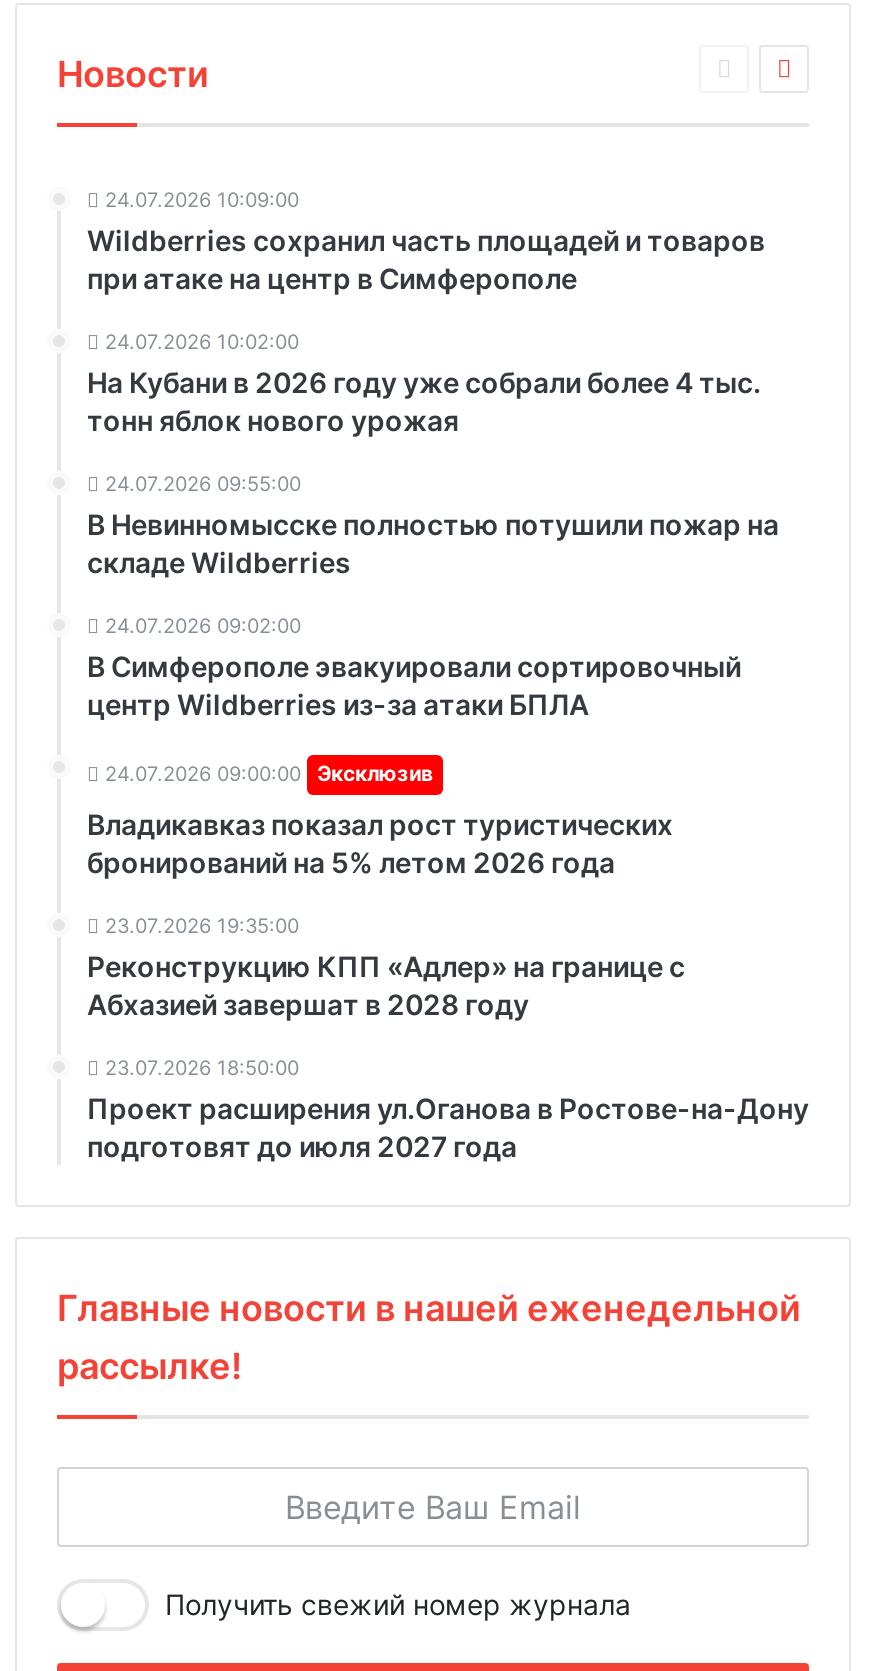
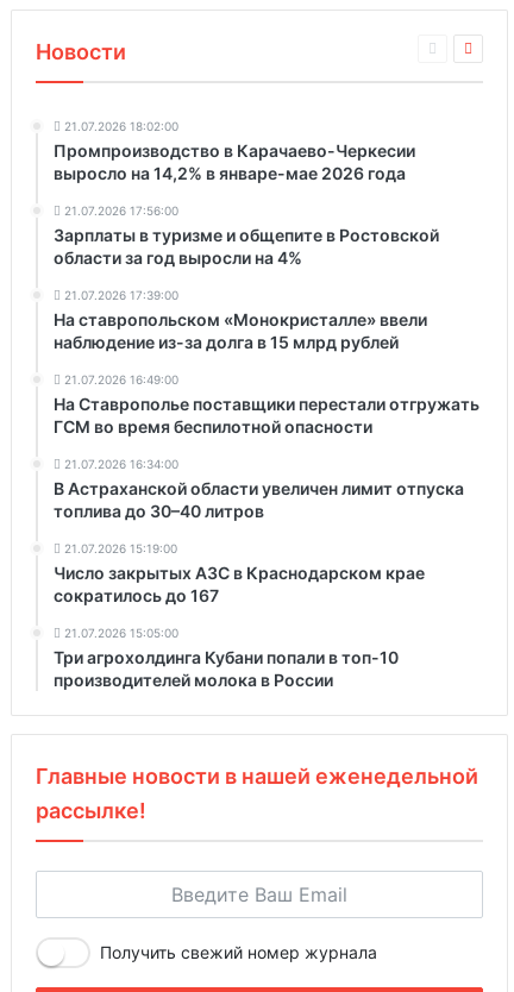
[87,186,809,1162] 24.07.2026 10:09:00 | Wildberries сохранил часть площадей и товаров | при атаке на центр в Симферополе | 24.07.2026 10:02:00 | На Кубани в 2026 году уже собрали более 4 тыс. | тонн яблок нового урожая | 24.07.2026 09:55:00 | В Невинномысске полностью потушили пожар на | складе Wildberries | 24.07.2026 09:02:00 | В Симферополе эвакуировали сортировочный | центр Wildberries из-за атаки БПЛА | 24.07.2026 09:00:00 | Эксклюзив | Владикавказ показал рост туристических | бронирований на 5% летом 2026 года | 23.07.2026 19:35:00 | Реконструкцию КПП «Адлер» на границе с | Абхазией завершат в 2028 году | 23.07.2026 18:50:00 | Проект расширения ул.Оганова в Ростове-на-Дону | подготовят до июля 2027 года -> [54,118,479,689] 21.07.2026 18:02:00 | Промпроизводство в Карачаево-Черкесии | выросло на 14,2% в январе-мае 2026 года | 21.07.2026 17:56:00 | Зарплаты в туризме и общепите в Ростовской | области за год выросли на 4% | 21.07.2026 17:39:00 | На ставропольском «Монокристалле» ввели | наблюдение из-за долга в 15 млрд рублей | 21.07.2026 16:49:00 | На Ставрополье поставщики перестали отгружать | ГСМ во время беспилотной опасности | 21.07.2026 16:34:00 | В Астраханской области увеличен лимит отпуска | топлива до 30–40 литров | 21.07.2026 15:19:00 | Число закрытых АЗС в Краснодарском крае | сократилось до 167 | 21.07.2026 15:05:00 | Три агрохолдинга Кубани попали в топ-10 | производителей молока в России

